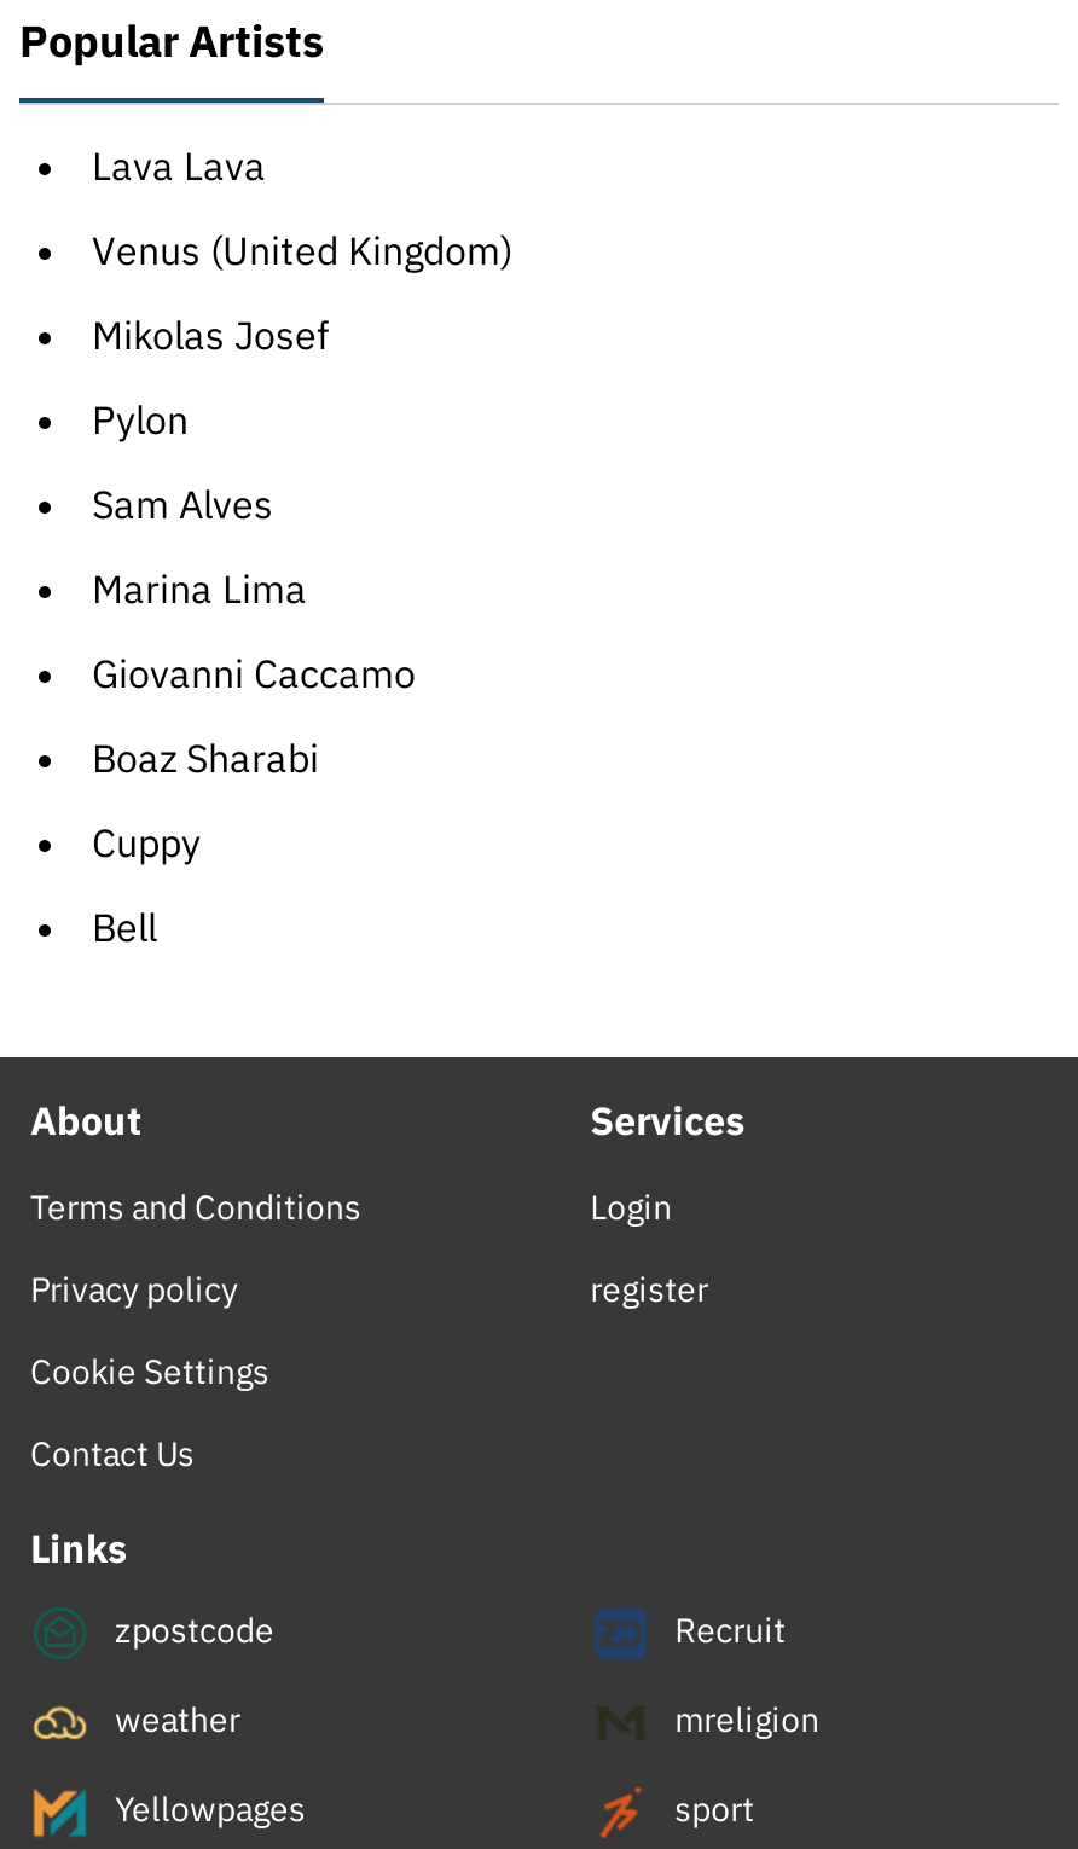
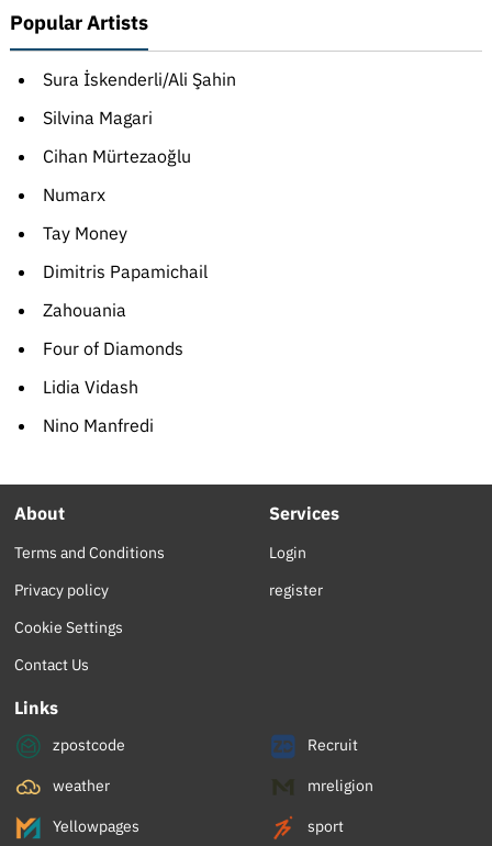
[92,142,266,190] Lava Lava -> [43,68,236,90] Sura İskenderli/Ali Şahin
[92,226,512,275] Venus (United Kingdom) -> [43,107,153,129] Silvina Magari
[92,311,329,359] Mikolas Josef -> [43,145,191,167] Cihan Mürtezaoğlu
[92,396,189,444] Pylon -> [43,184,105,206] Numarx
[92,480,273,529] Sam Alves -> [43,222,127,244] Tay Money
[92,565,307,613] Marina Lima -> [43,261,208,283] Dimitris Papamichail
[92,649,416,698] Giovanni Caccamo -> [43,299,126,321] Zahouania
[92,734,319,782] Boaz Sharabi -> [43,338,183,359] Four of Diamonds
[92,819,201,867] Cuppy -> [43,376,138,398] Lidia Vidash
[92,903,157,952] Bell -> [43,414,154,436] Nino Manfredi

